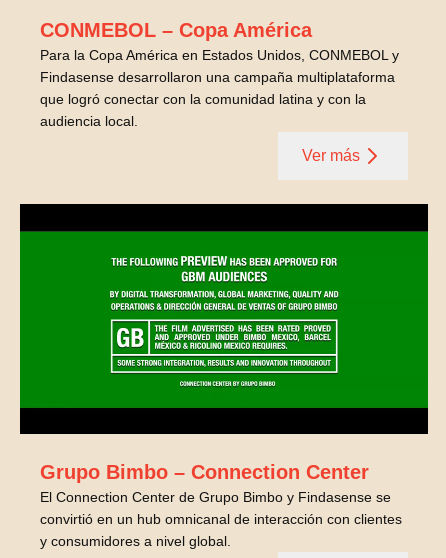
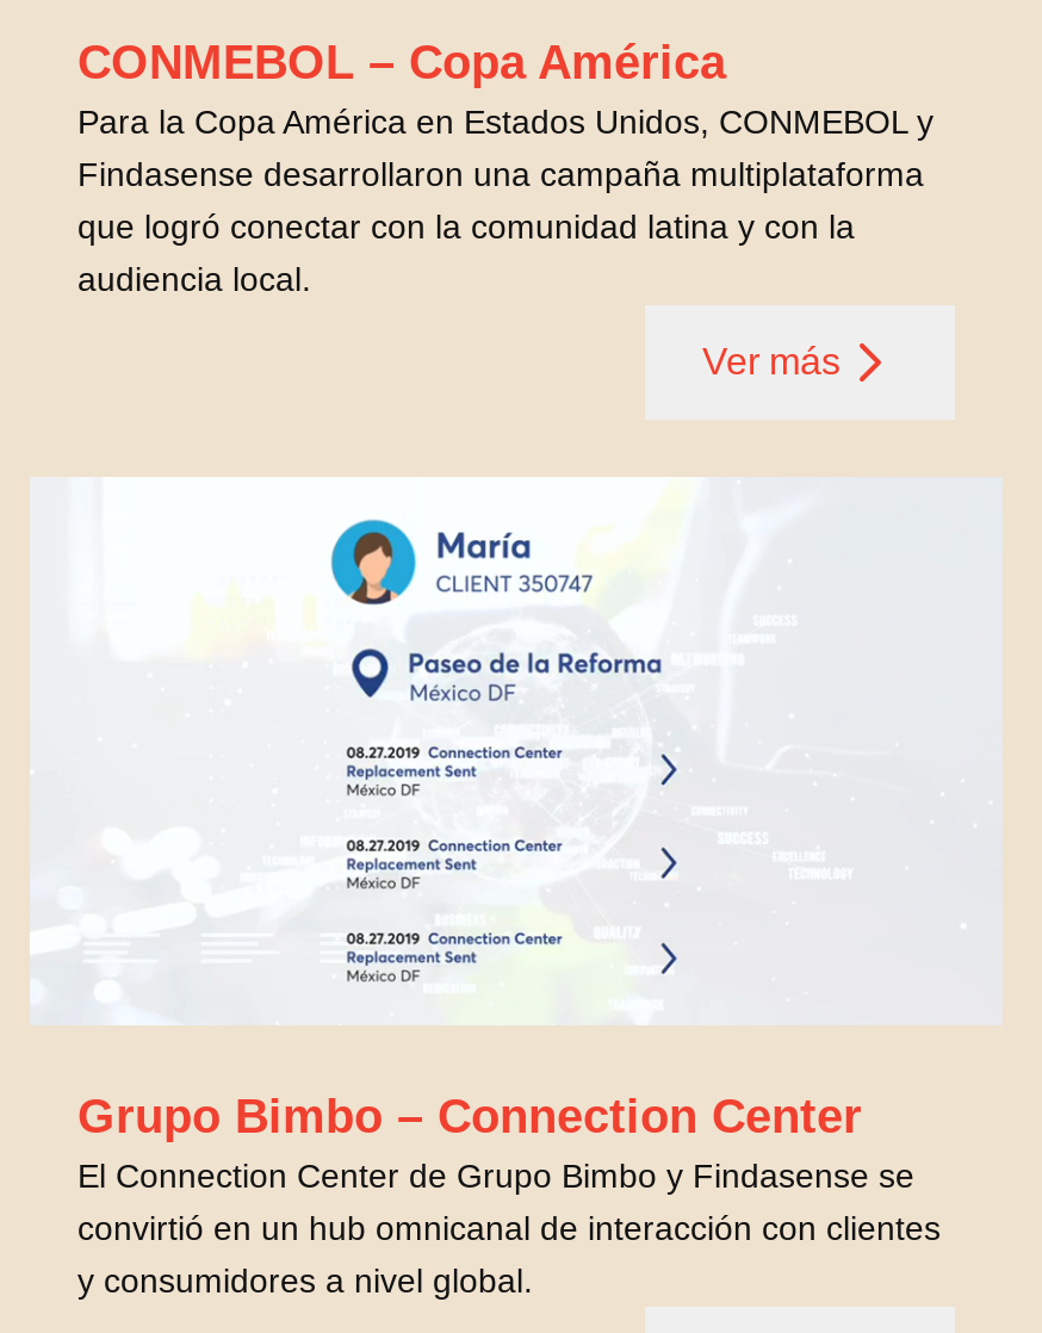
[19,203,429,435] [image] -> [27,475,1005,1028] [image]

